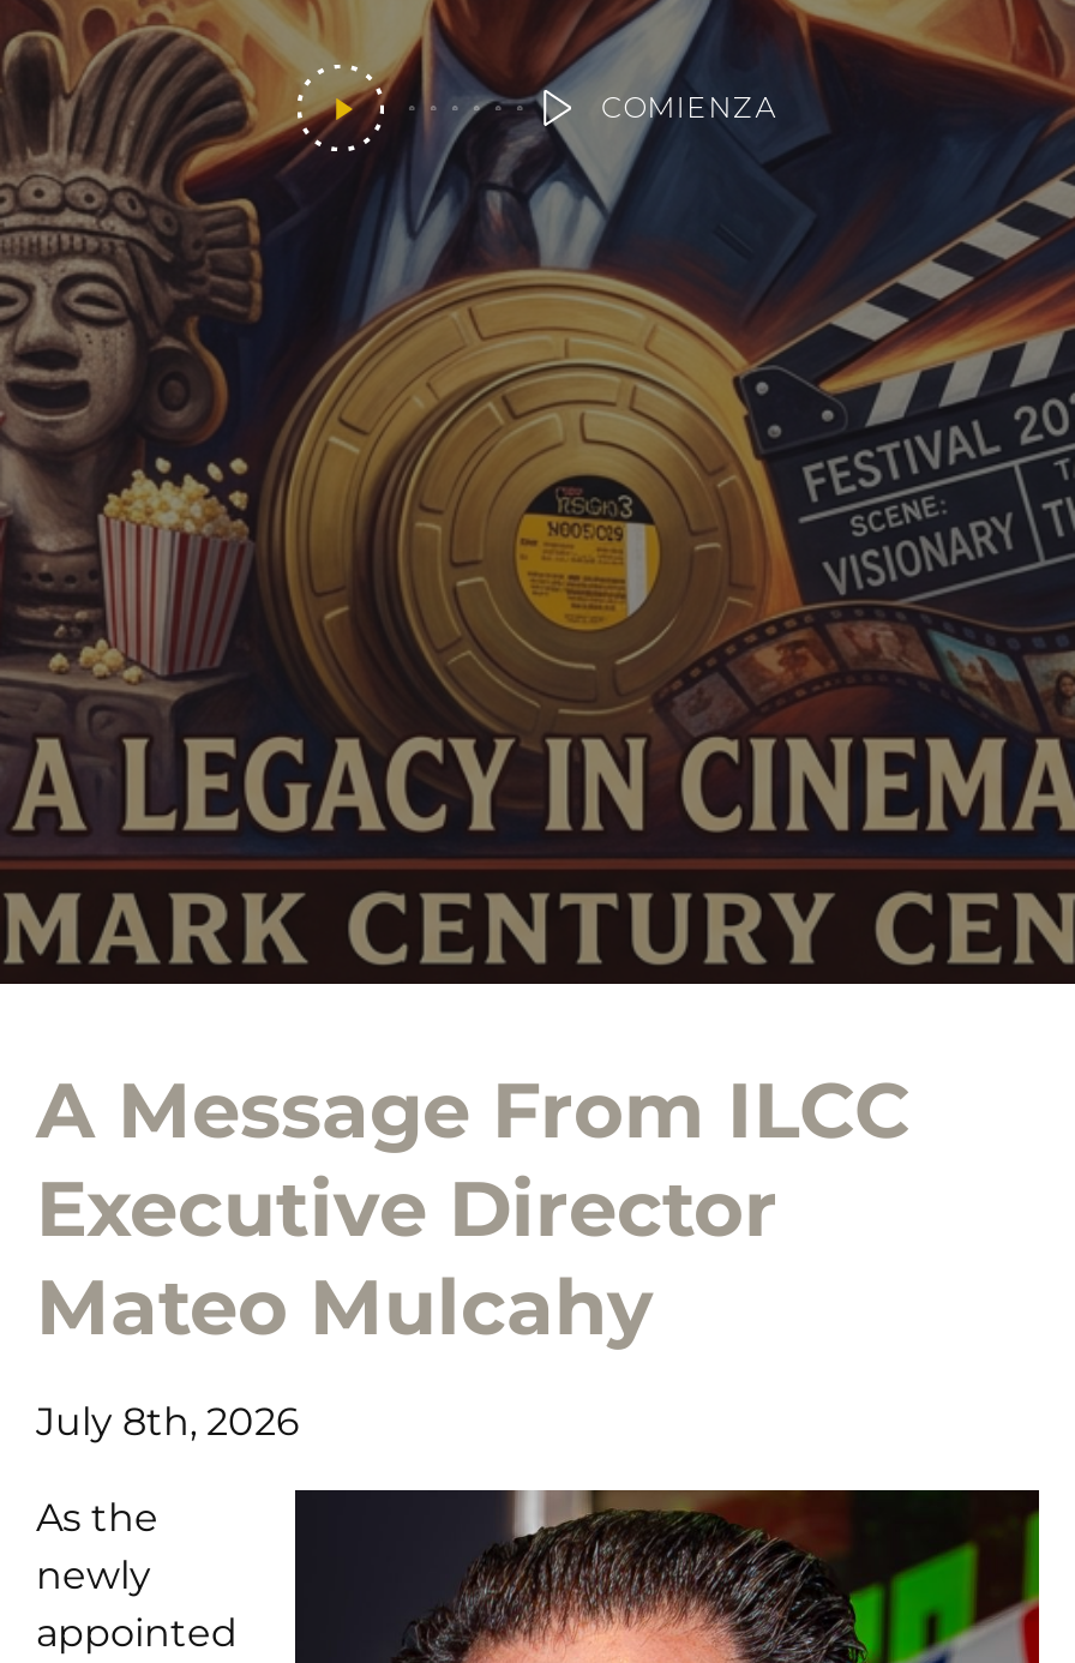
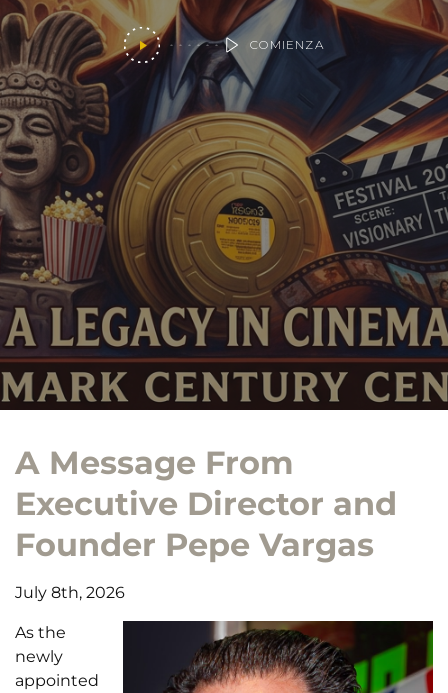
[36,1063,909,1354] A Message From ILCC | Executive Director | Mateo Mulcahy -> [15,443,397,564] A Message From | Executive Director and | Founder Pepe Vargas

